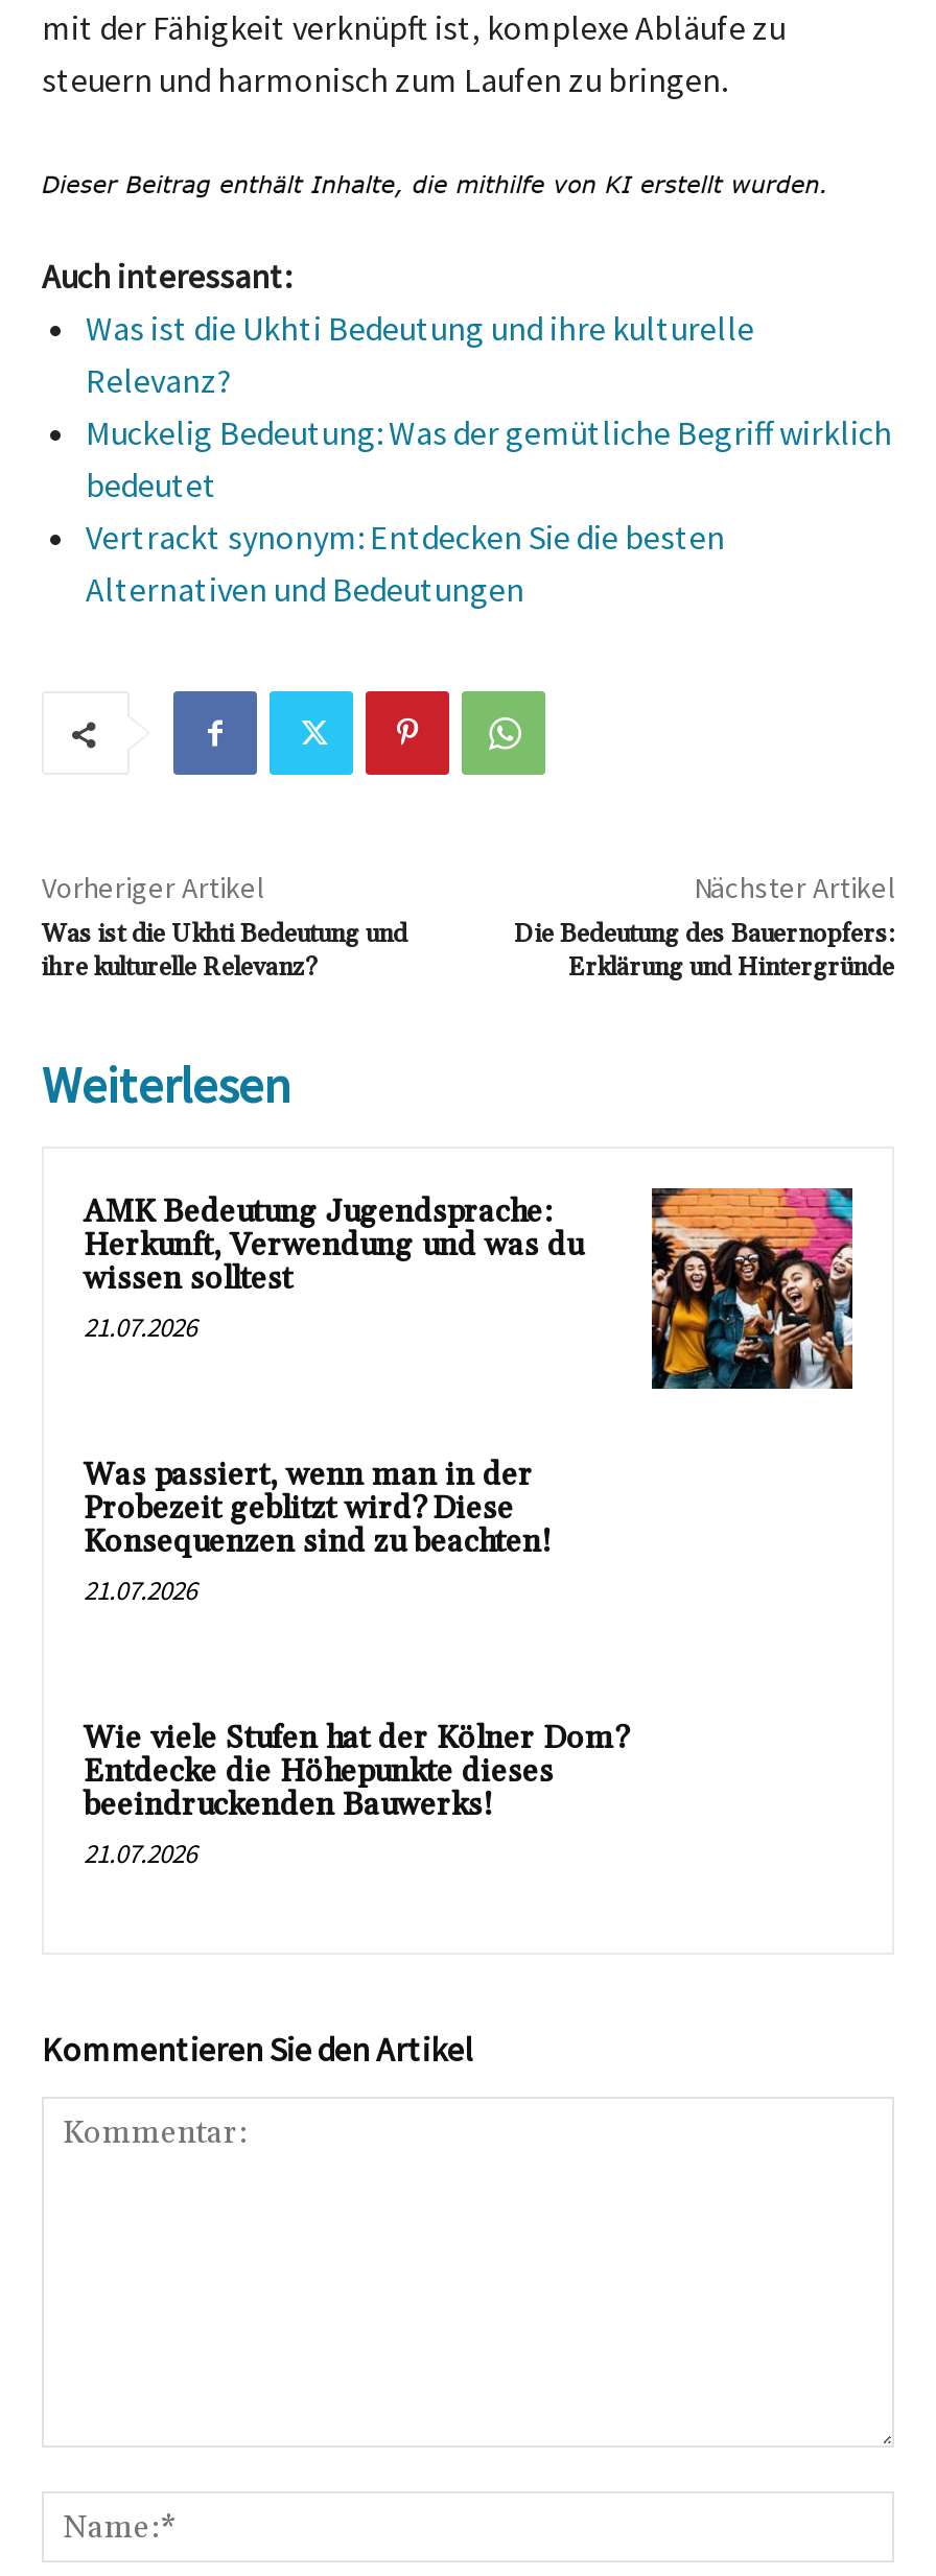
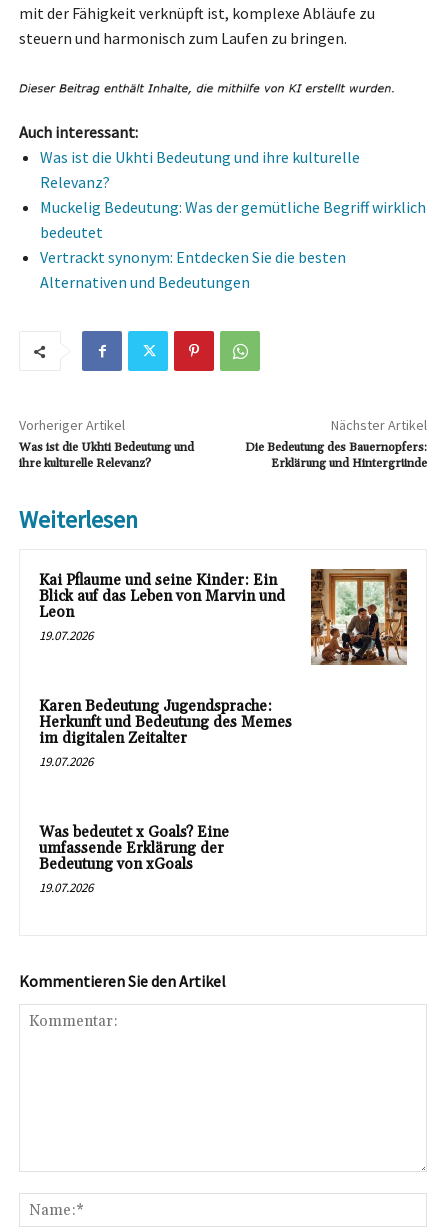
[84,1186,855,1391] [image] | AMK Bedeutung Jugendsprache: | Herkunft, Verwendung und was du | wissen solltest | 21.07.2026 -> [39,568,408,666] [image] | Kai Pflaume und seine Kinder: Ein | Blick auf das Leben von Marvin und | Leon | 19.07.2026
[84,1455,552,1608] Was passiert, wenn man in der | Probezeit geblitzt wird? Diese | Konsequenzen sind zu beachten! | 21.07.2026 -> [39,697,292,770] Karen Bedeutung Jugendsprache: | Herkunft und Bedeutung des Memes | im digitalen Zeitalter | 19.07.2026
[84,1718,627,1870] Wie viele Stufen hat der Kölner Dom? | Entdecke die Höhepunkte dieses | beeindruckenden Bauwerks! | 21.07.2026 -> [39,822,229,895] Was bedeutet x Goals? Eine | umfassende Erklärung der | Bedeutung von xGoals | 19.07.2026

